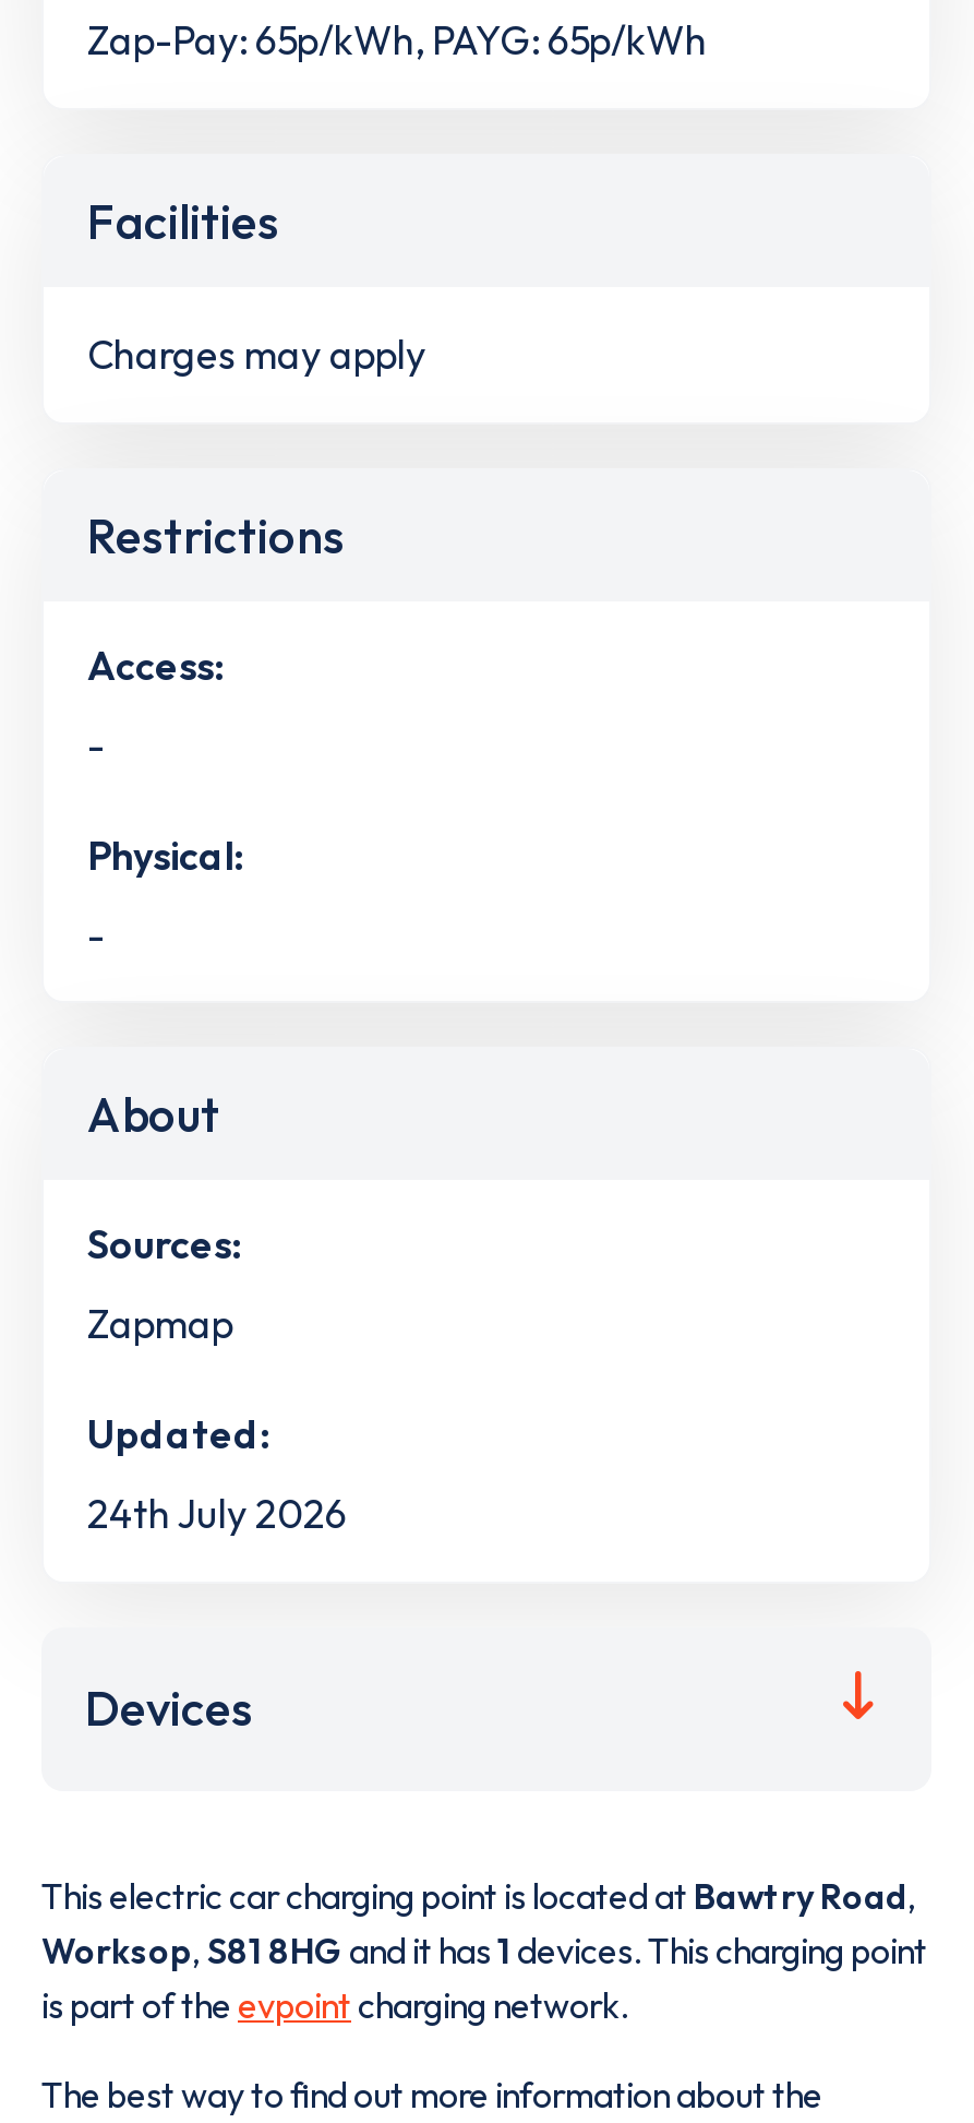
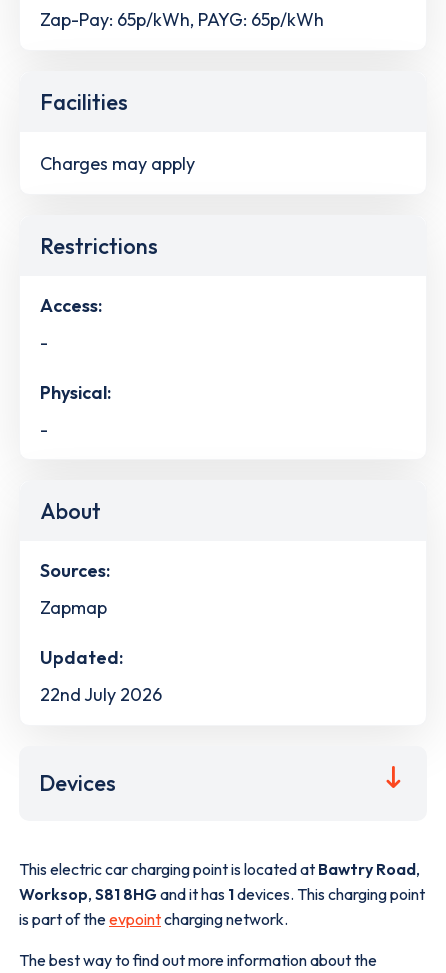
[87,1489,347,1540] 24th July 2026 -> [40,683,162,706] 22nd July 2026

